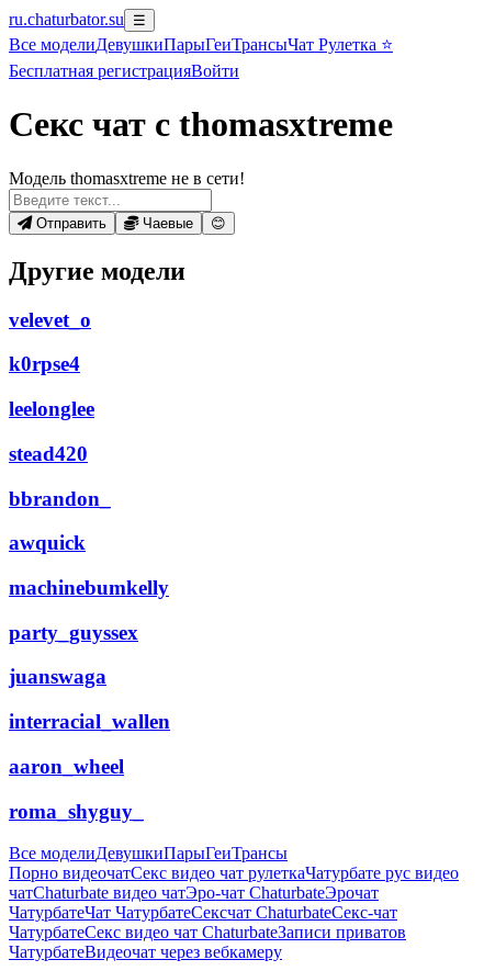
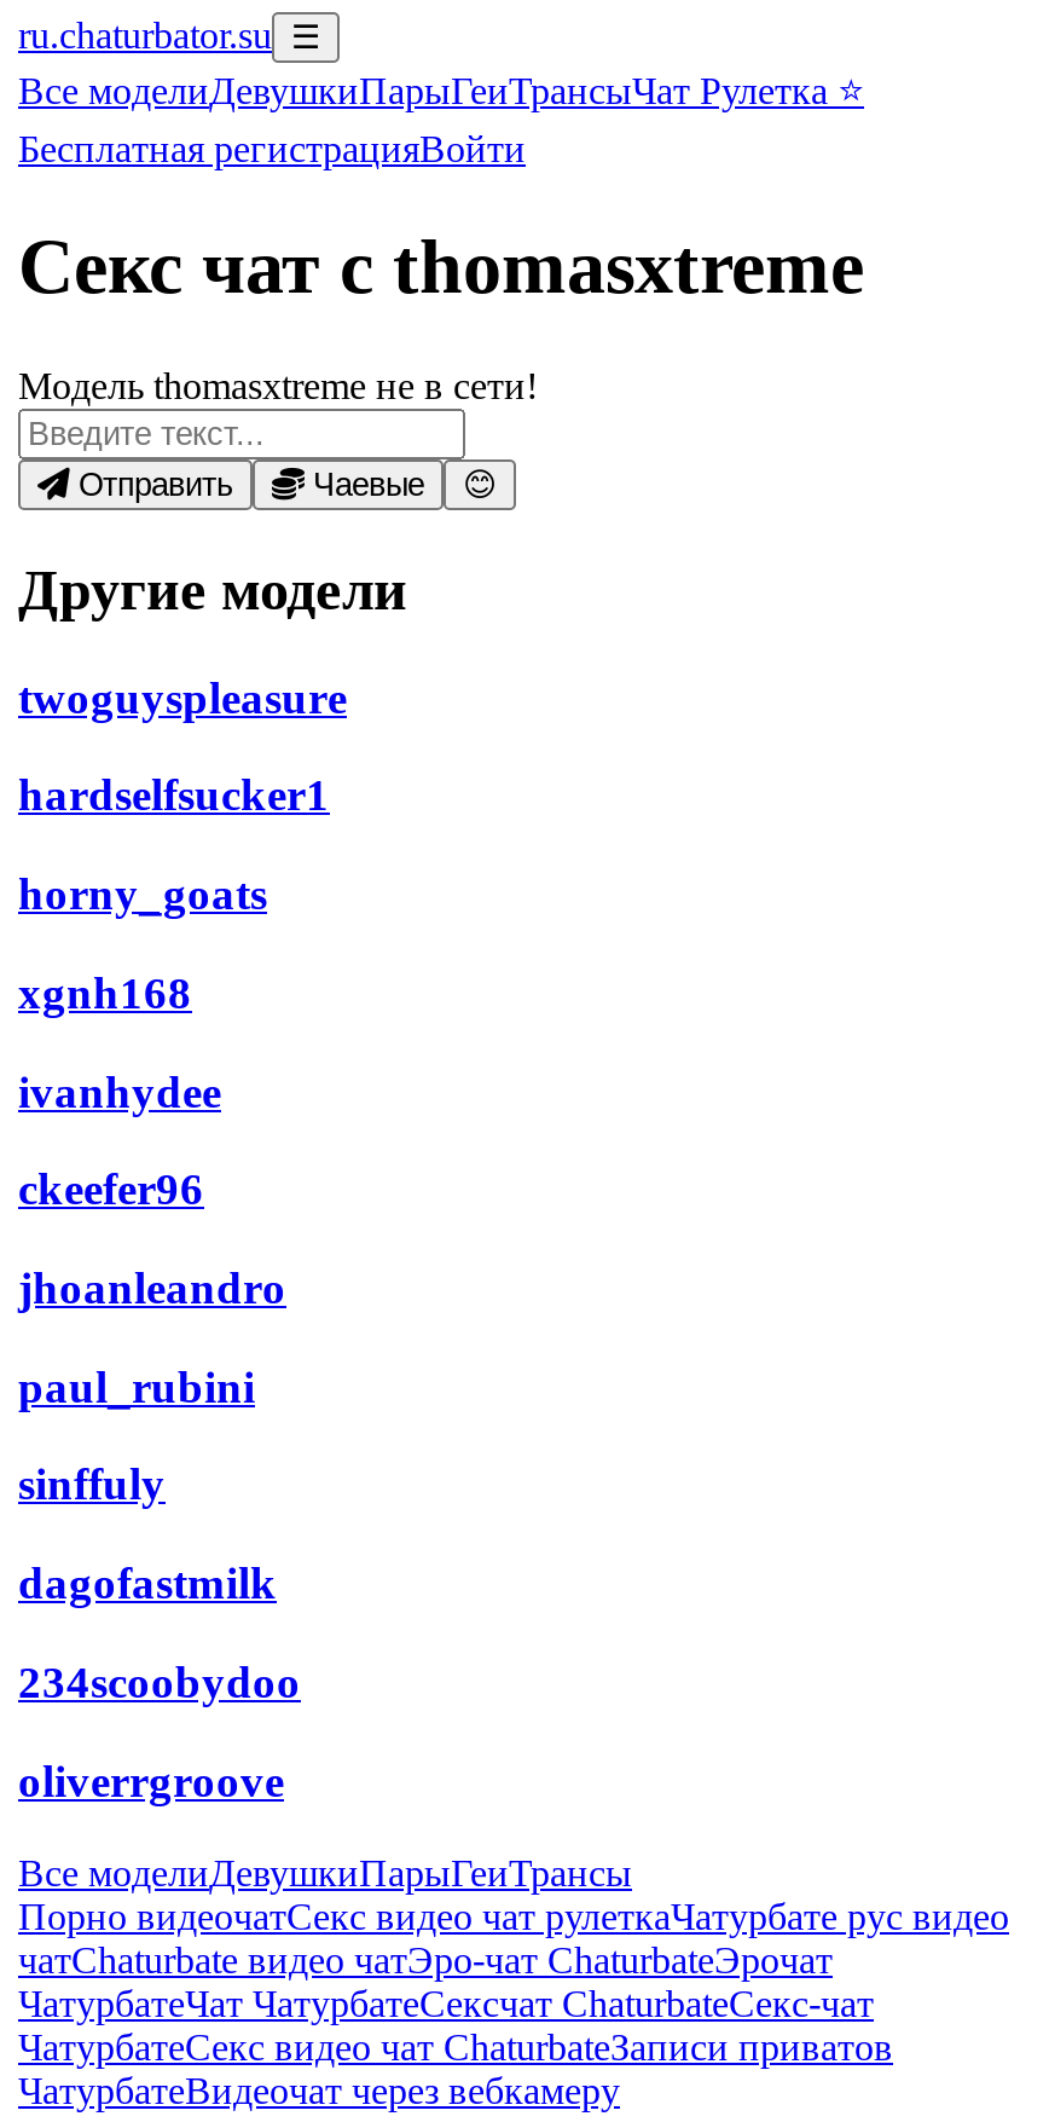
[9,308,91,331] velevet_o -> [18,672,347,722] twoguyspleasure
[9,353,80,376] k0rpse4 -> [18,770,330,821] hardselfsucker1
[9,397,94,420] leelonglee -> [18,868,267,919] horny_goats
[9,442,88,465] stead420 -> [18,967,192,1018] xgnh168
[9,487,111,510] bbrandon_ -> [18,1065,221,1116] ivanhydee
[9,531,86,554] awquick -> [18,1164,204,1215] ckeefer96
[9,576,169,599] machinebumkelly -> [18,1262,286,1313] jhoanleandro
[9,621,138,644] party_guyssex -> [18,1361,255,1412] paul_rubini
[9,665,106,688] juanswaga -> [18,1459,166,1510] sinffuly
[9,710,170,733] interracial_wallen -> [18,1558,277,1609] dagofastmilk
[9,755,124,778] aaron_wheel -> [18,1656,301,1707] 234scoobydoo
[9,799,144,822] roma_shyguy_ -> [18,1755,284,1805] oliverrgroove

